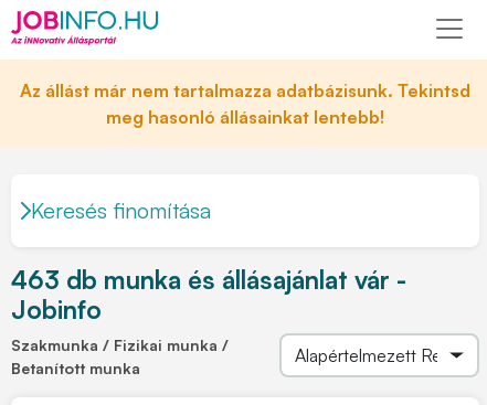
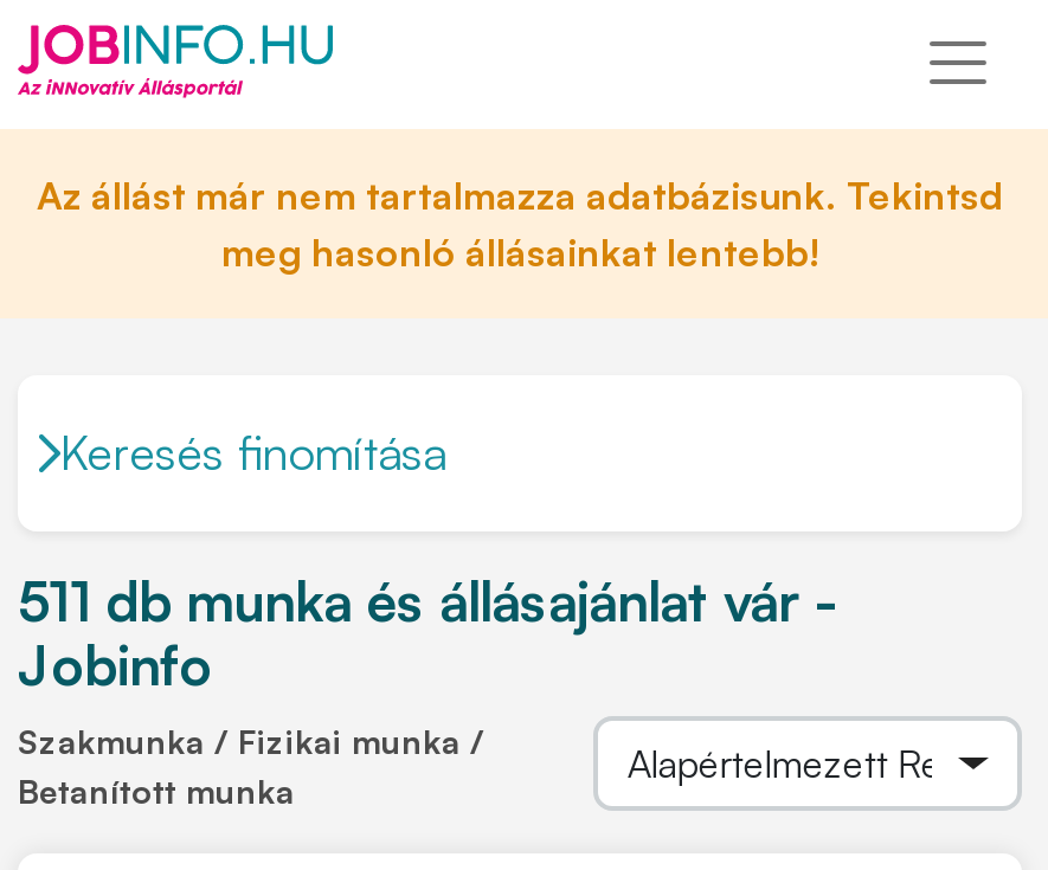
[11,264,406,296] 463 db munka és állásajánlat vár - -> [18,567,835,636] 511 db munka és állásajánlat vár -

